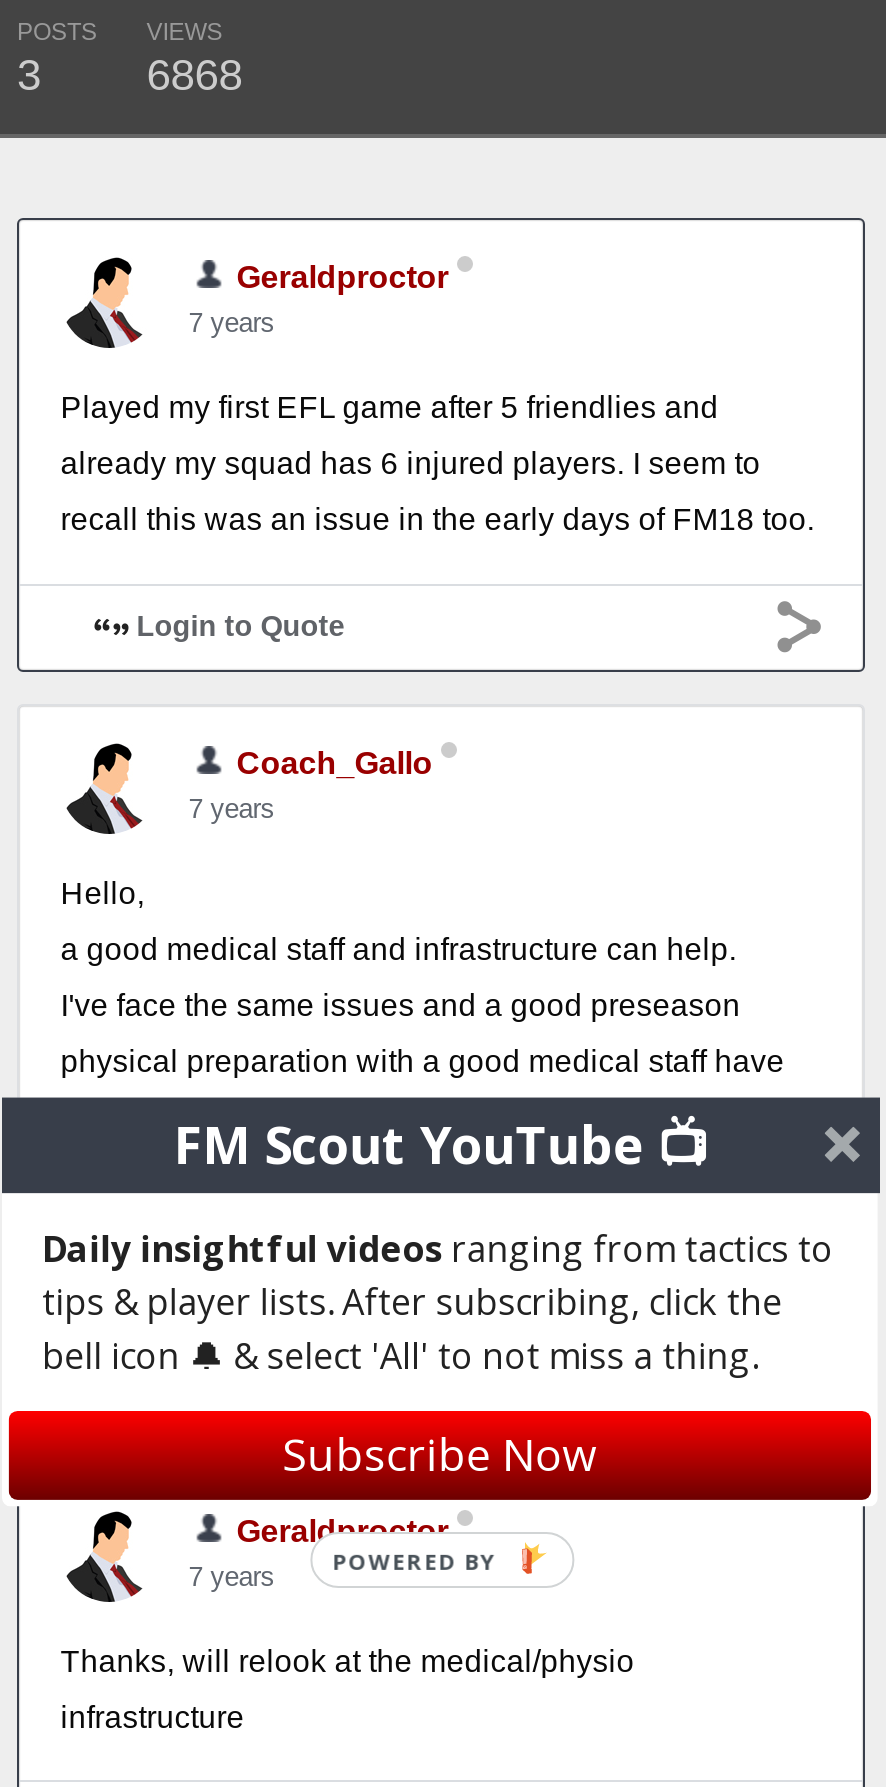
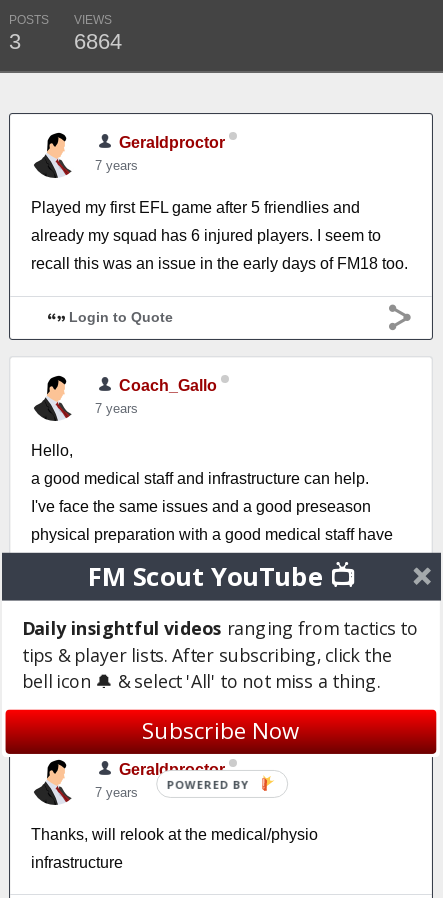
[147,50,243,100] 6868 -> [74,29,122,54] 6864

